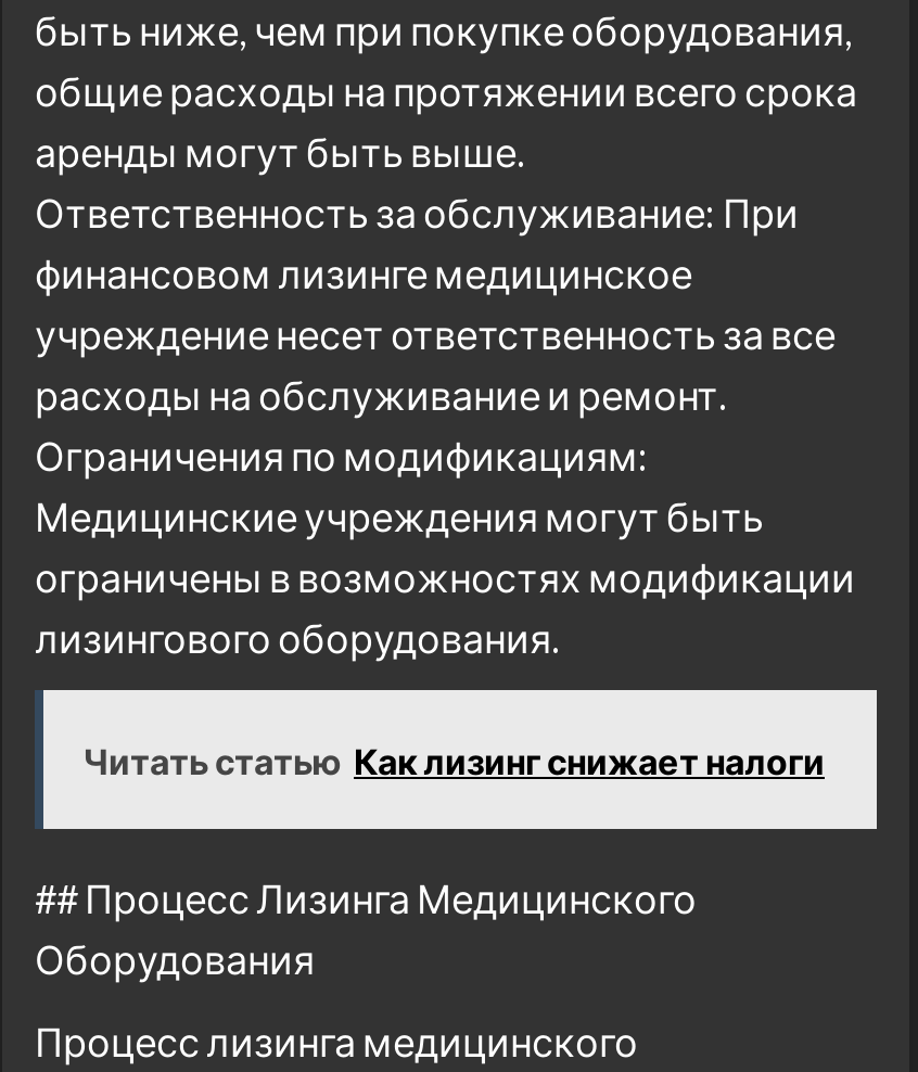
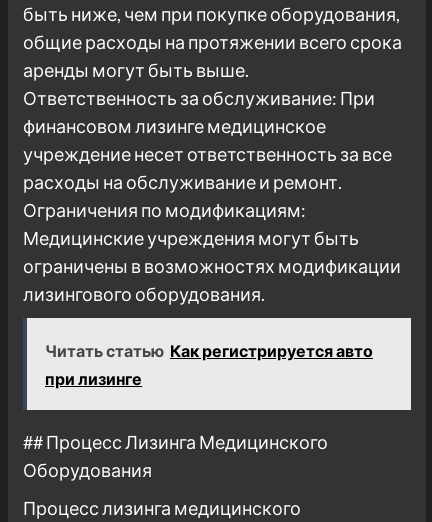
[82,740,825,781] Читать статью Как лизинг снижает налоги -> [45,341,373,388] Читать статью Как регистрируется авто | при лизинге

